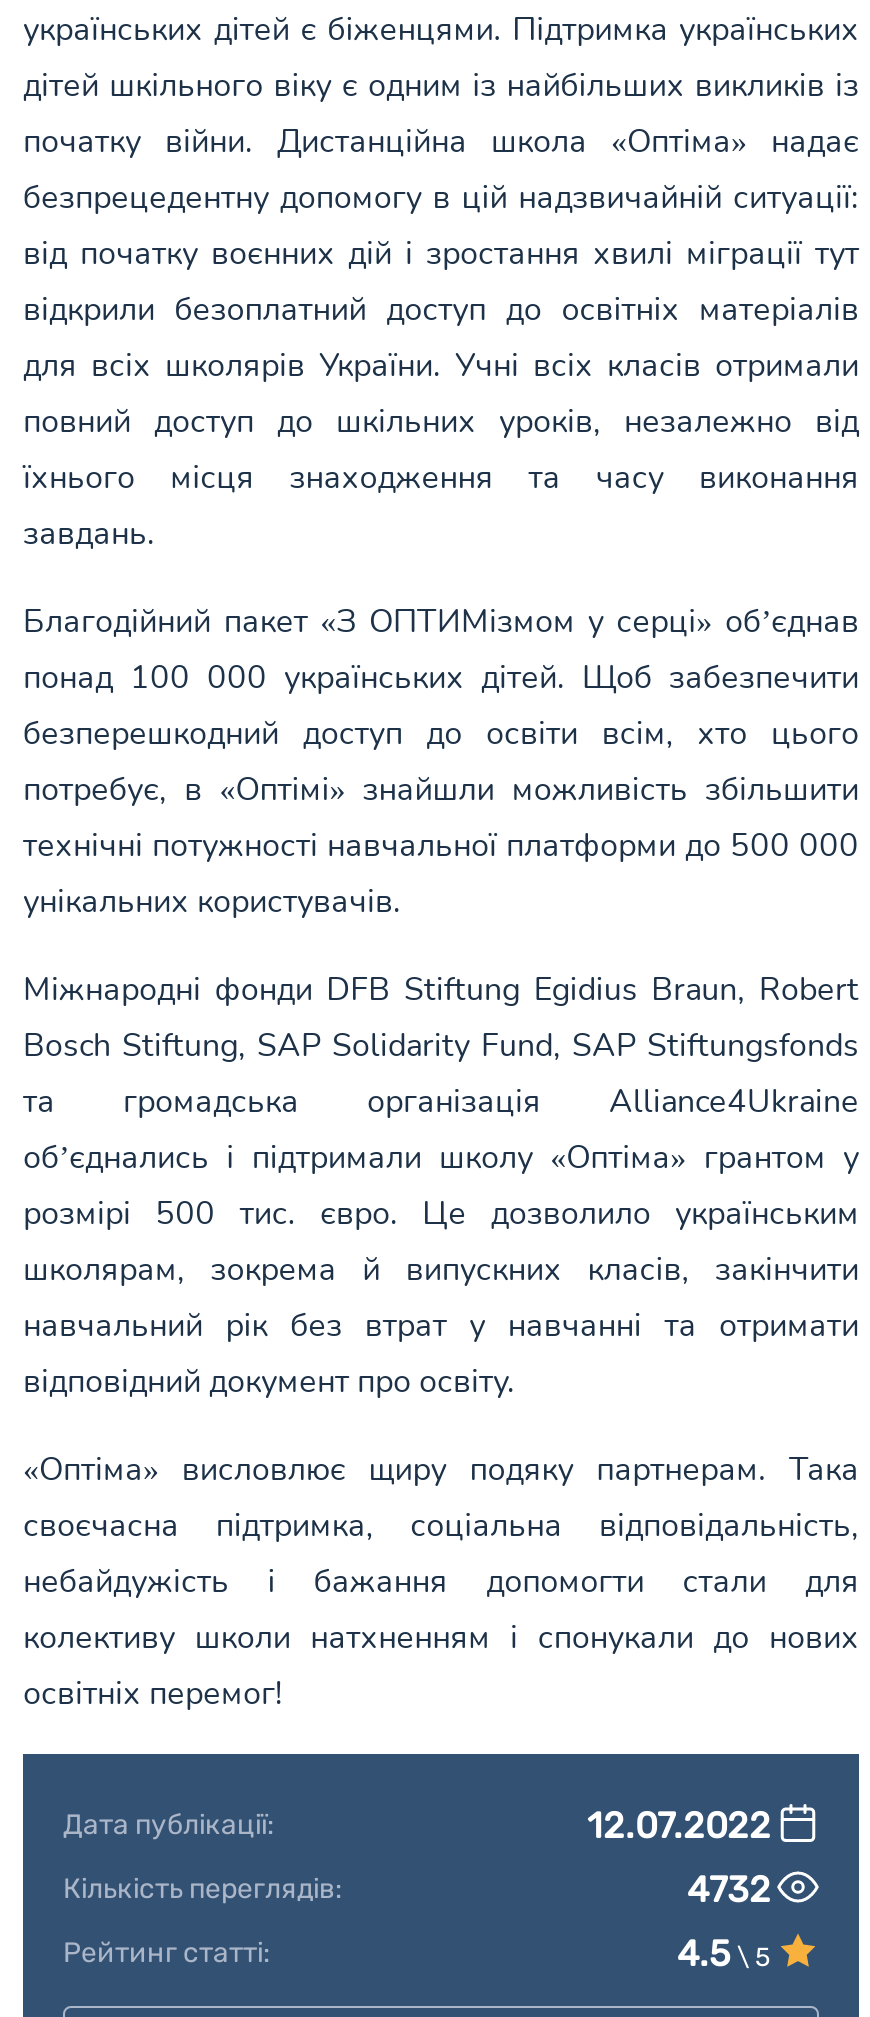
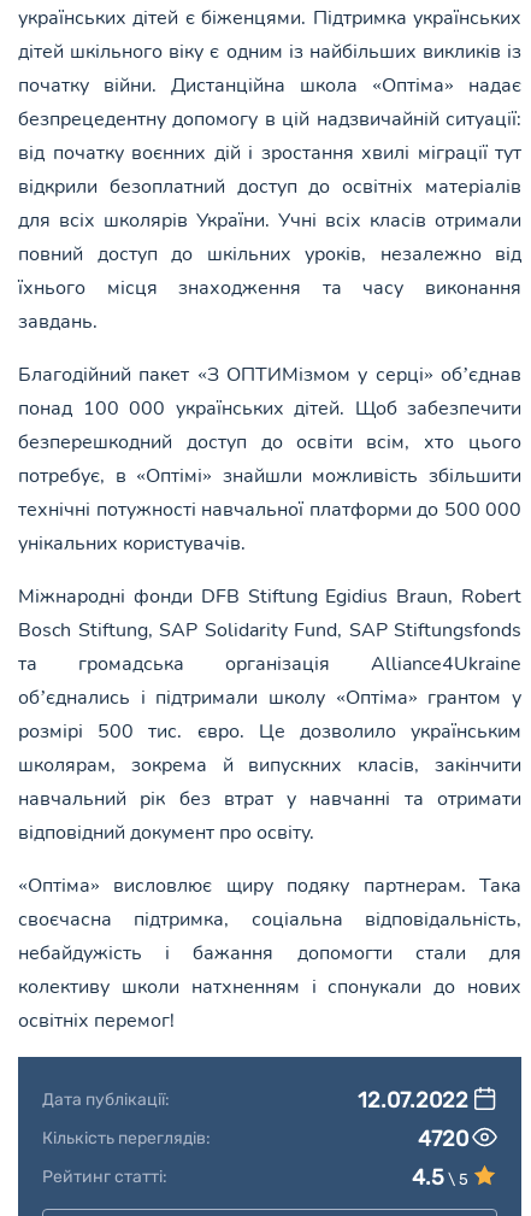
[687,1867,771,1911] 4732 -> [418,1125,468,1152] 4720

